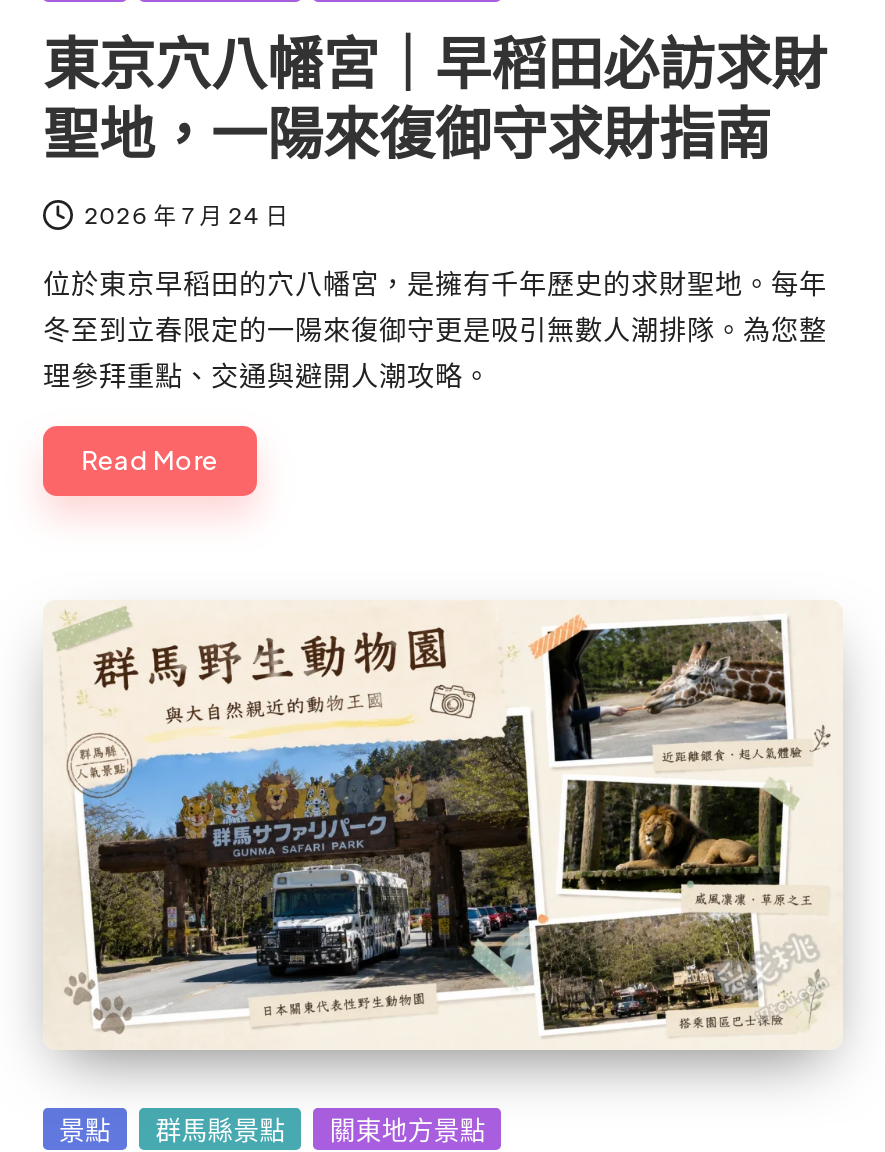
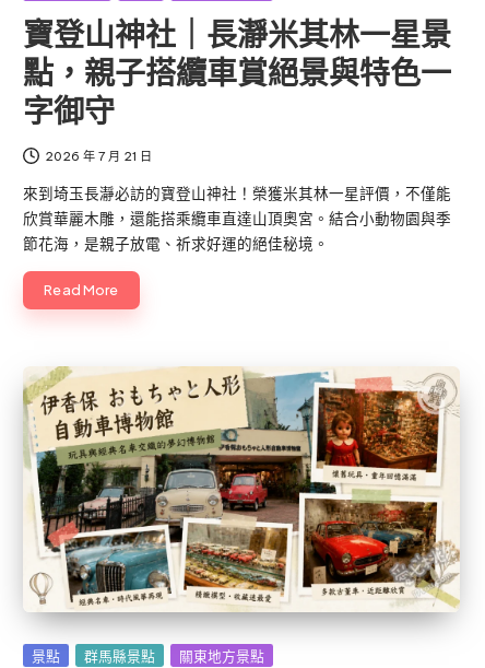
[43,28,827,168] 東京穴八幡宮｜早稻田必訪求財 | 聖地，一陽來復御守求財指南 -> [23,15,451,130] 寶登山神社｜長瀞米其林一星景 | 點，親子搭纜車賞絕景與特色一 | 字御守
[83,202,287,230] 2026 年 7 月 24 日 -> [45,149,152,164] 2026 年 7 月 21 日
[43,266,827,394] 位於東京早稻田的穴八幡宮，是擁有千年歷史的求財聖地。每年 | 冬至到立春限定的一陽來復御守更是吸引無數人潮排隊。為您整 | 理參拜重點、交通與避開人潮攻略。 -> [23,184,451,254] 來到埼玉長瀞必訪的寶登山神社！榮獲米其林一星評價，不僅能 | 欣賞華麗木雕，還能搭乘纜車直達山頂奧宮。結合小動物園與季 | 節花海，是親子放電、祈求好運的絕佳秘境。
[43,602,841,1038] [image] -> [22,366,460,608] [image]

